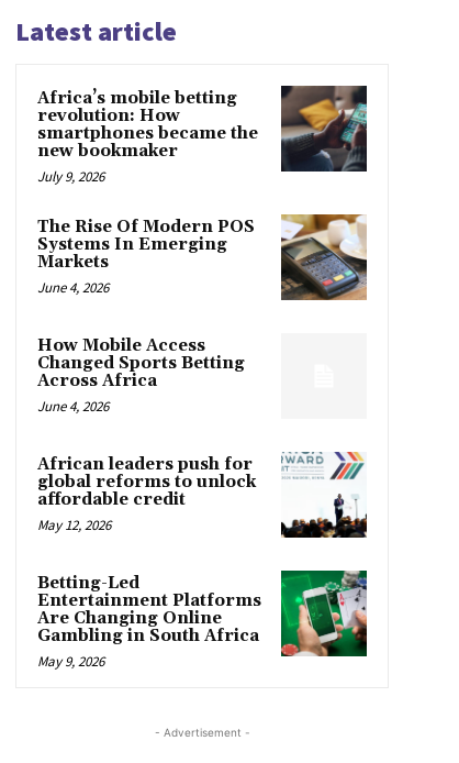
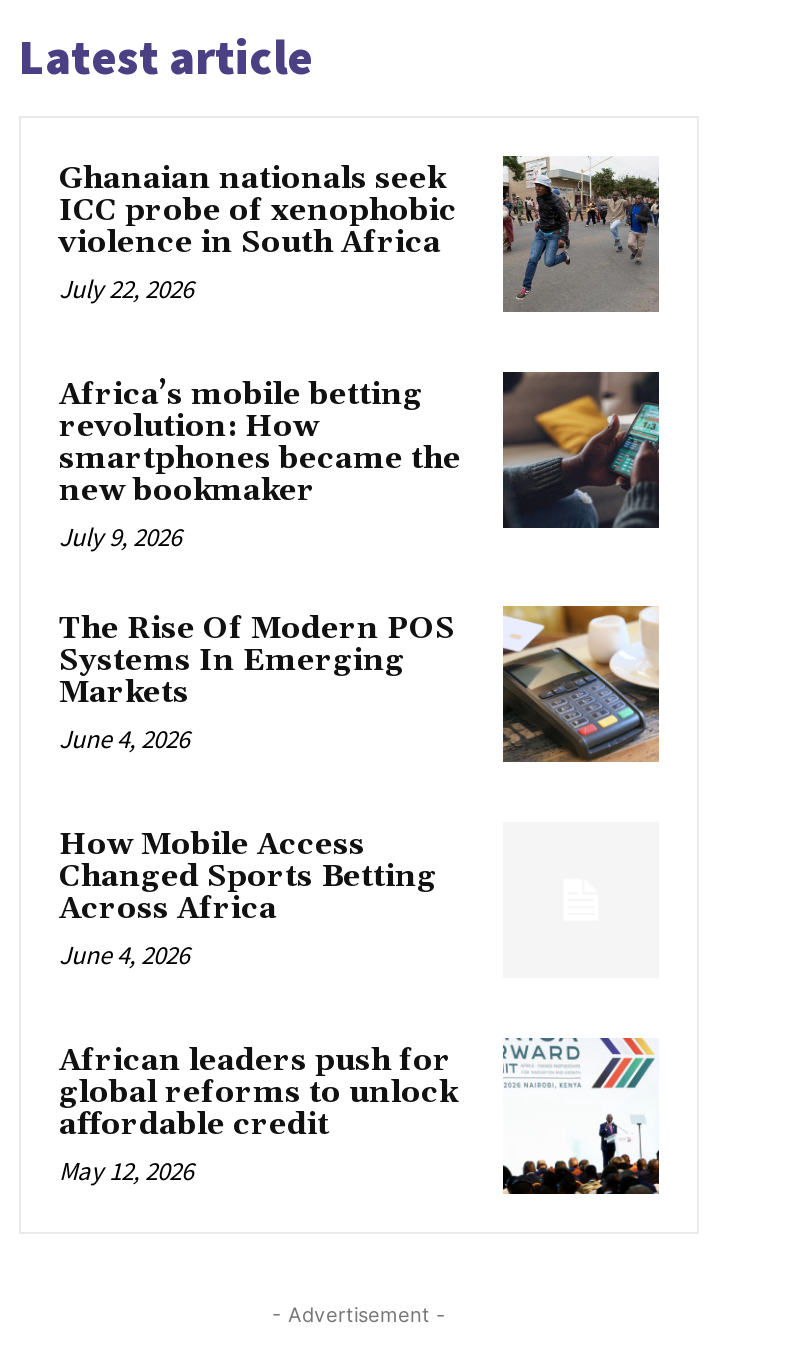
none -> [59,155,661,311] [image] | Ghanaian nationals seek | ICC probe of xenophobic | violence in South Africa | July 22, 2026
moved [37,85,369,535] -> [59,369,663,1188]: [image] | Africa’s mobile betting | revolution: How | ... | affordable credit | May 12, 2026
[37,570,368,671] [image] | Betting-Led | Entertainment Platforms | Are Changing Online | Gambling in South Africa | May 9, 2026 -> none

